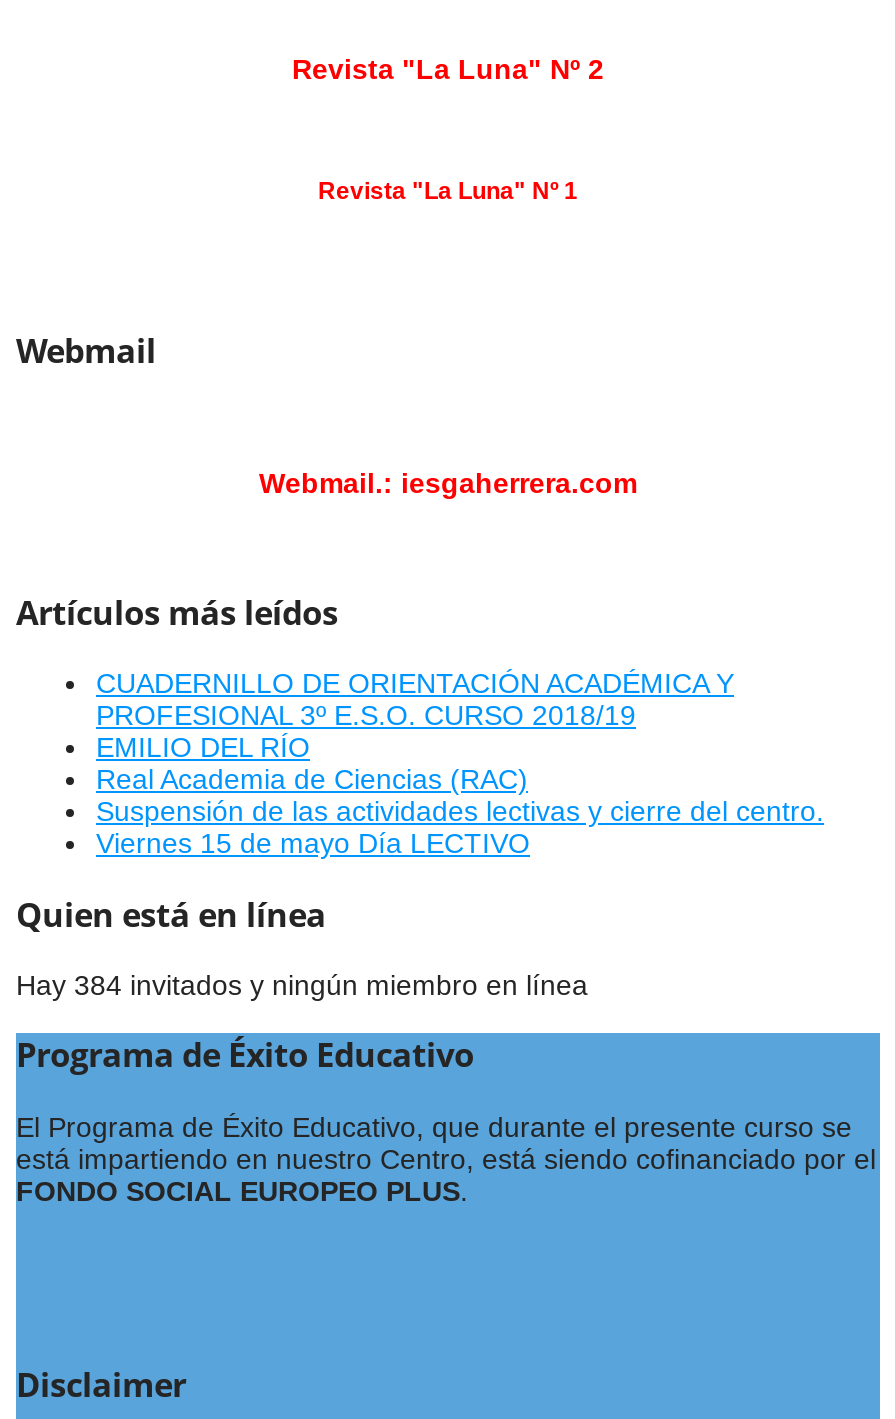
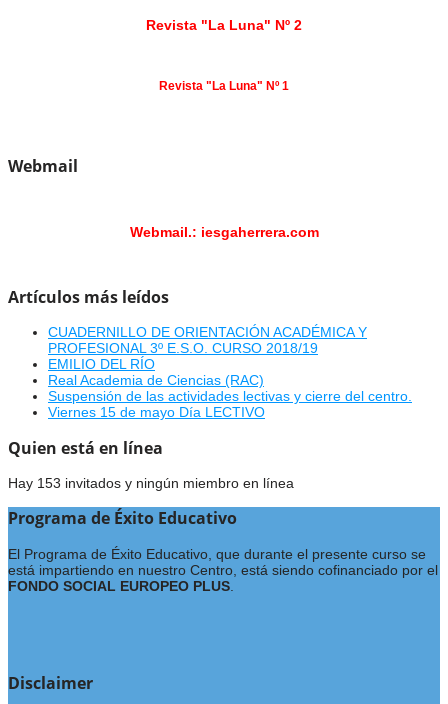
[16,969,588,1001] Hay 384 invitados y ningún miembro en línea -> [8,475,294,491] Hay 153 invitados y ningún miembro en línea

